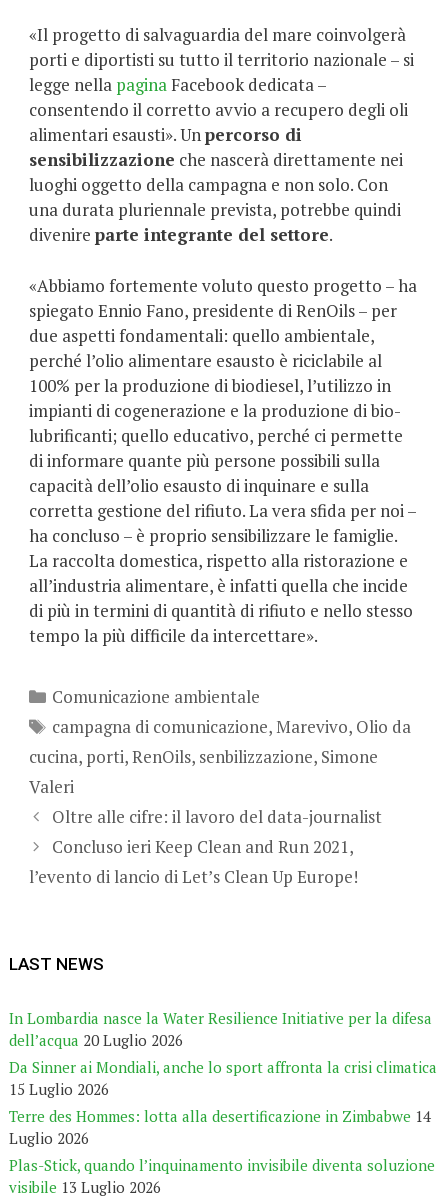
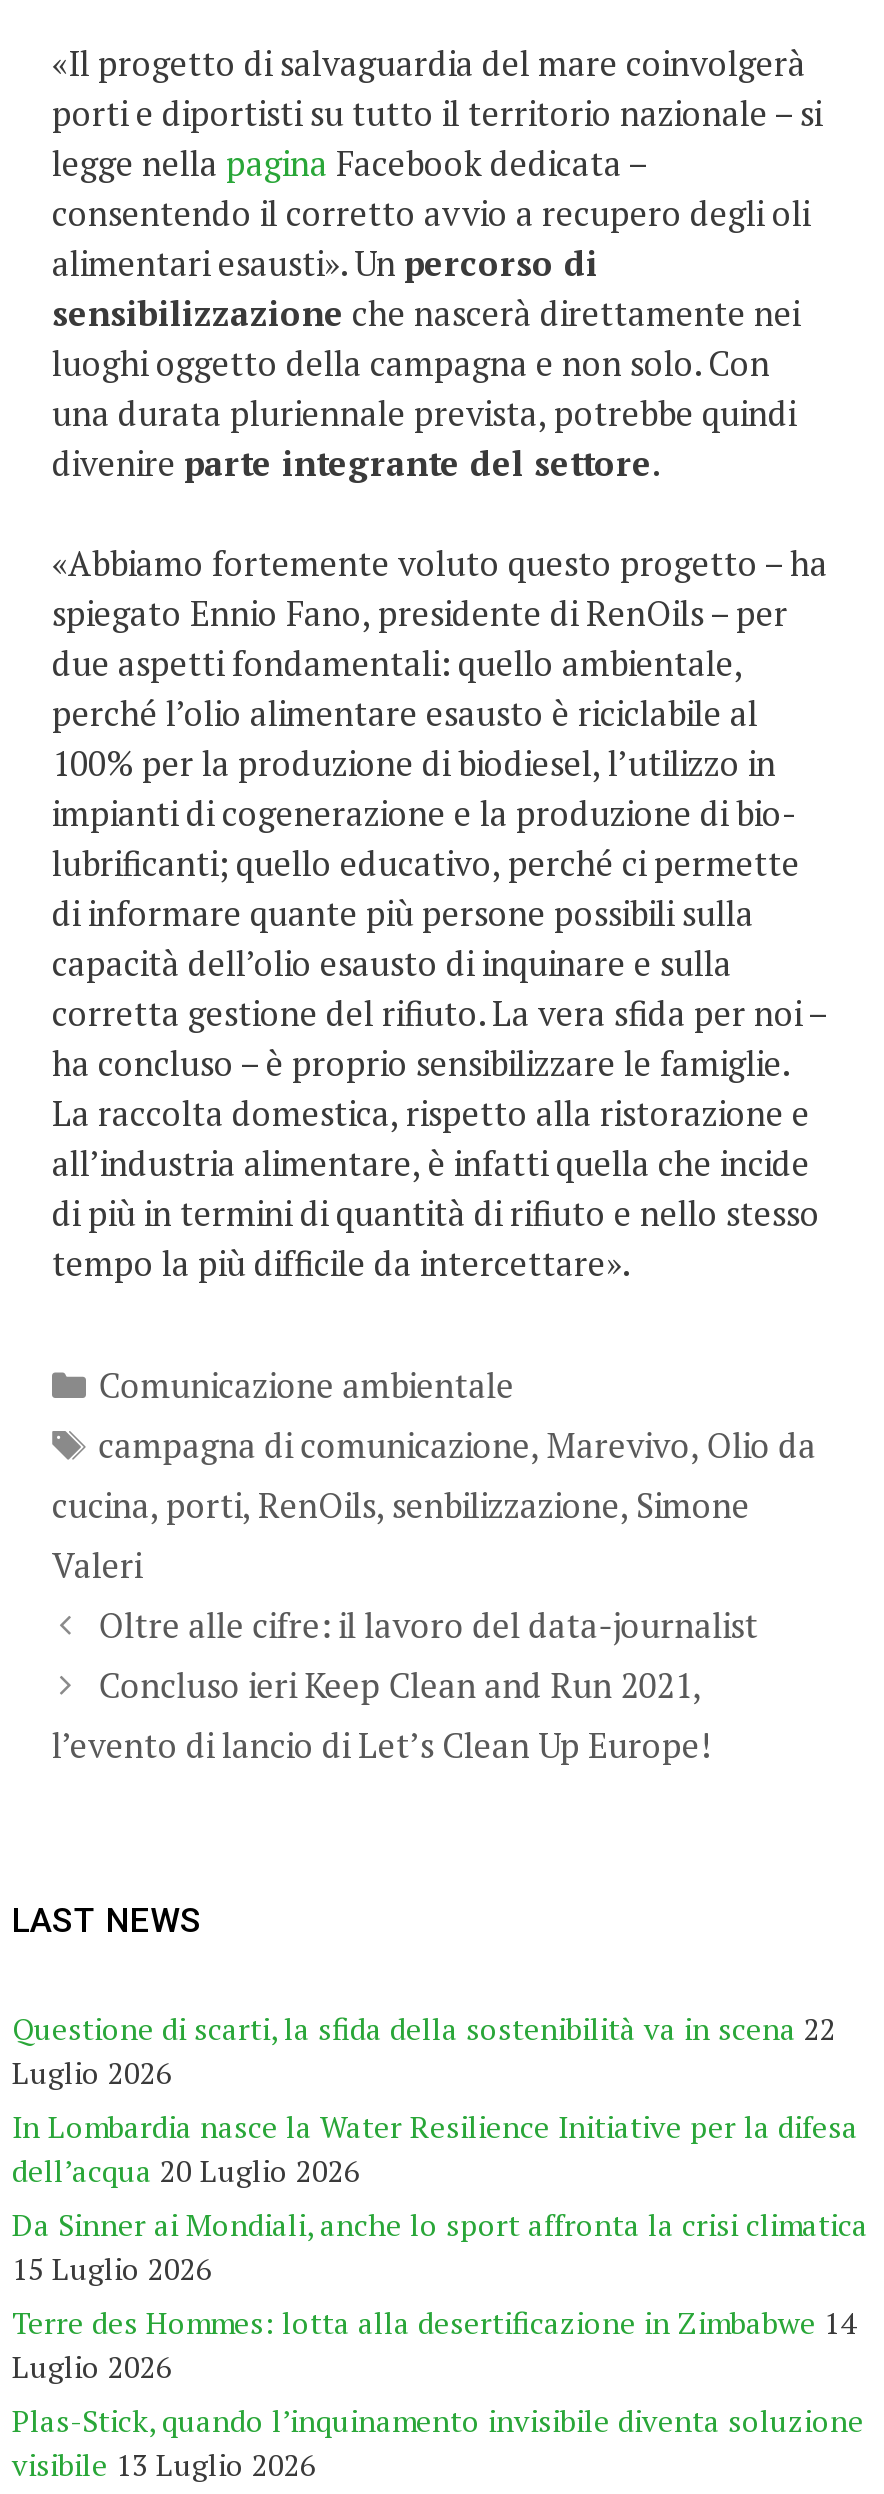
none -> [12,2009,836,2093] Questione di scarti, la sfida della sostenibilità va in scena 22 | Luglio 2026

